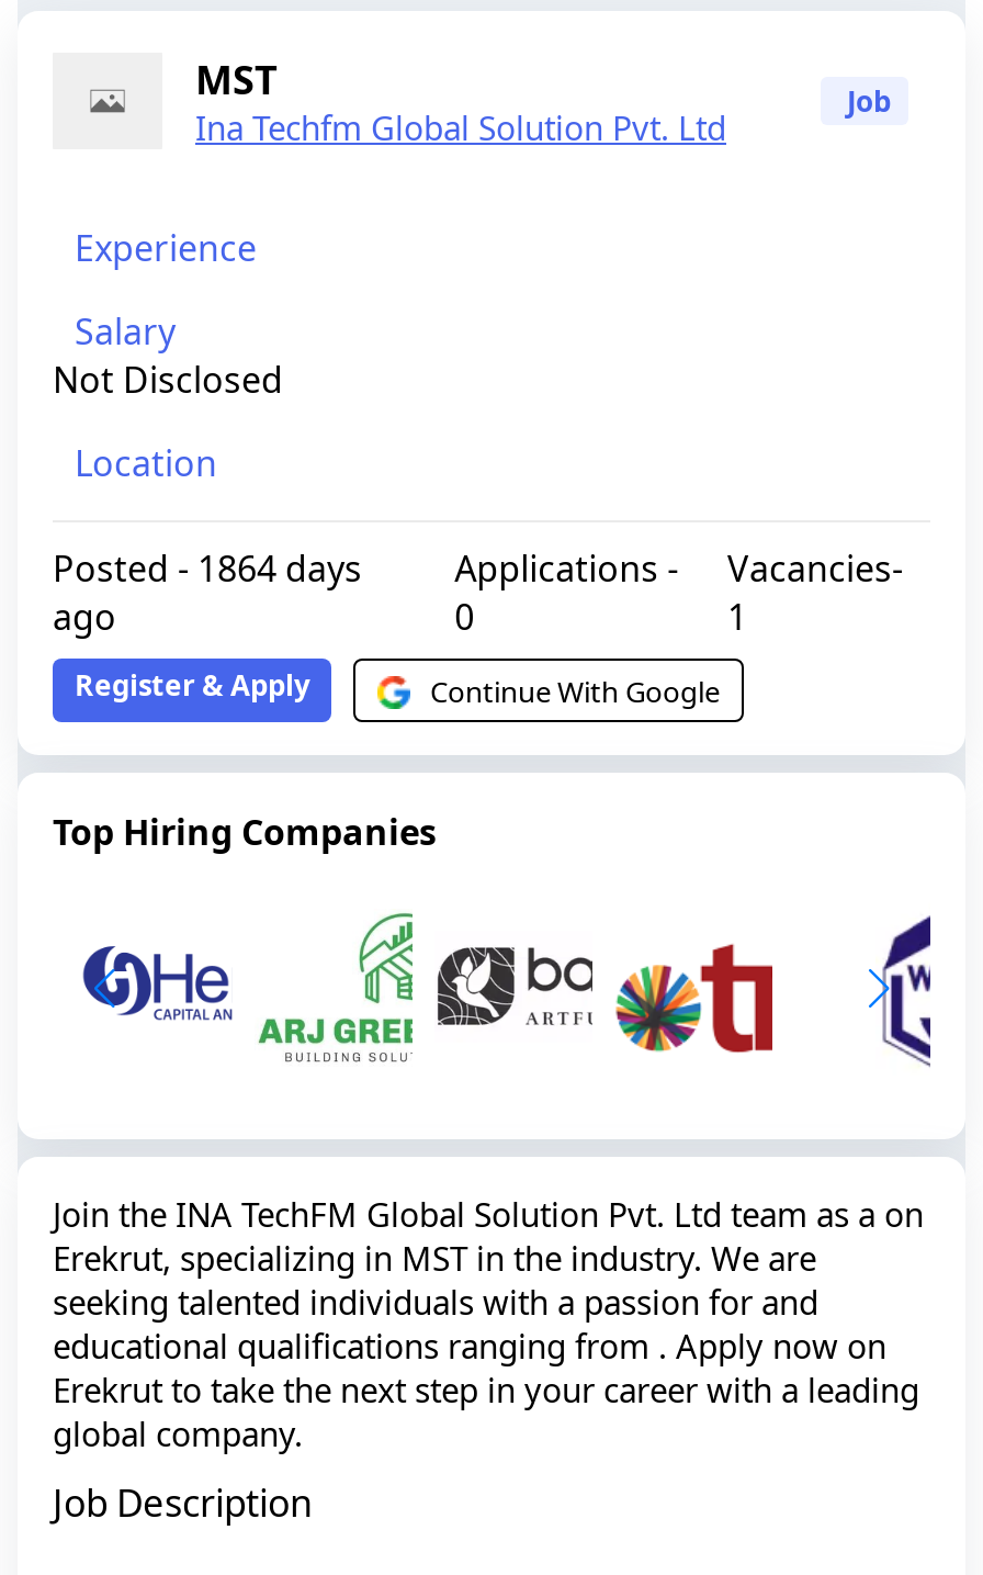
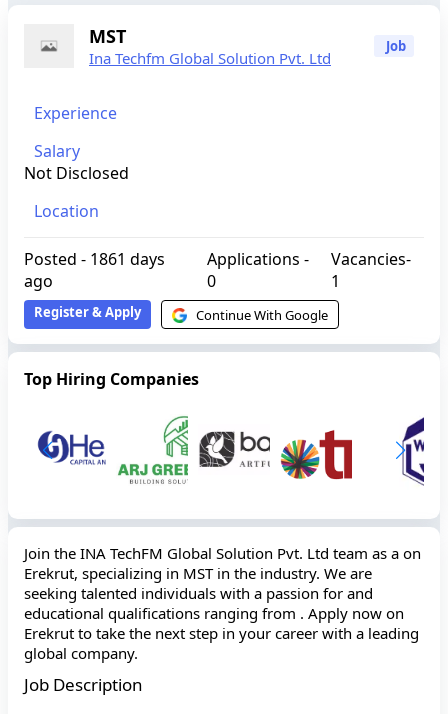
[53,545,903,593] Posted - 1864 days Applications - Vacancies- -> [24,248,411,270] Posted - 1861 days Applications - Vacancies-

